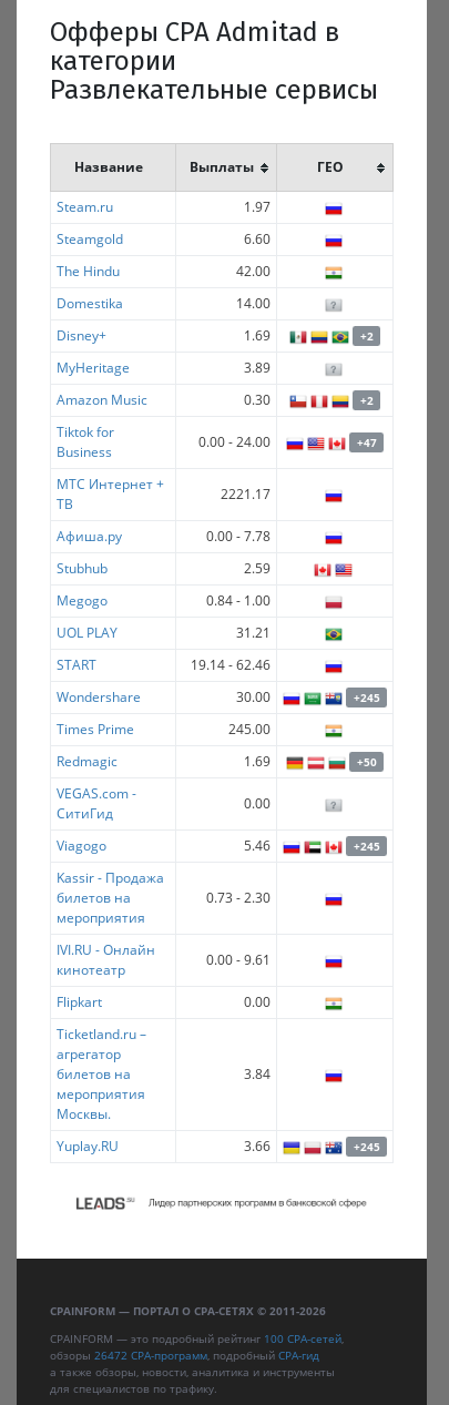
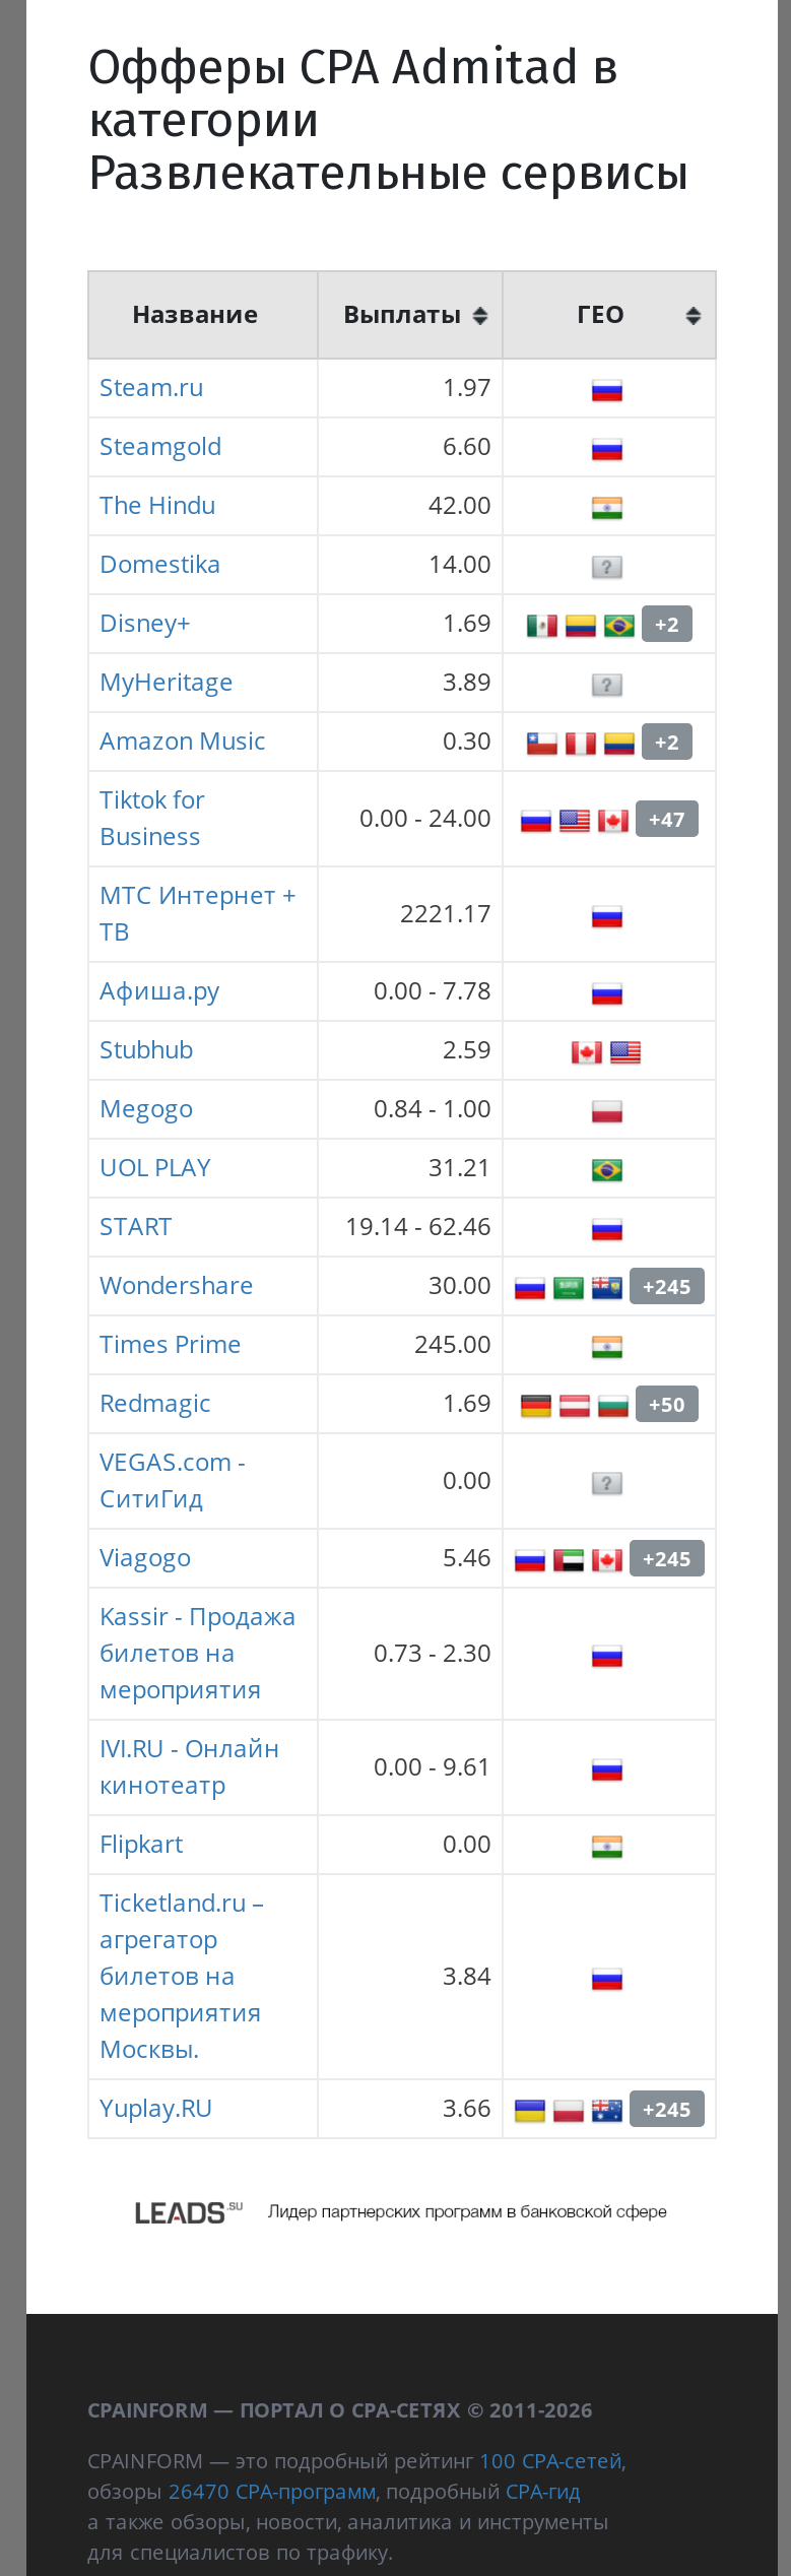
[50,1347,319,1363] обзоры 26472 CPA-программ, подробный CPA-гид -> [87,2476,581,2504] обзоры 26470 CPA-программ, подробный CPA-гид

